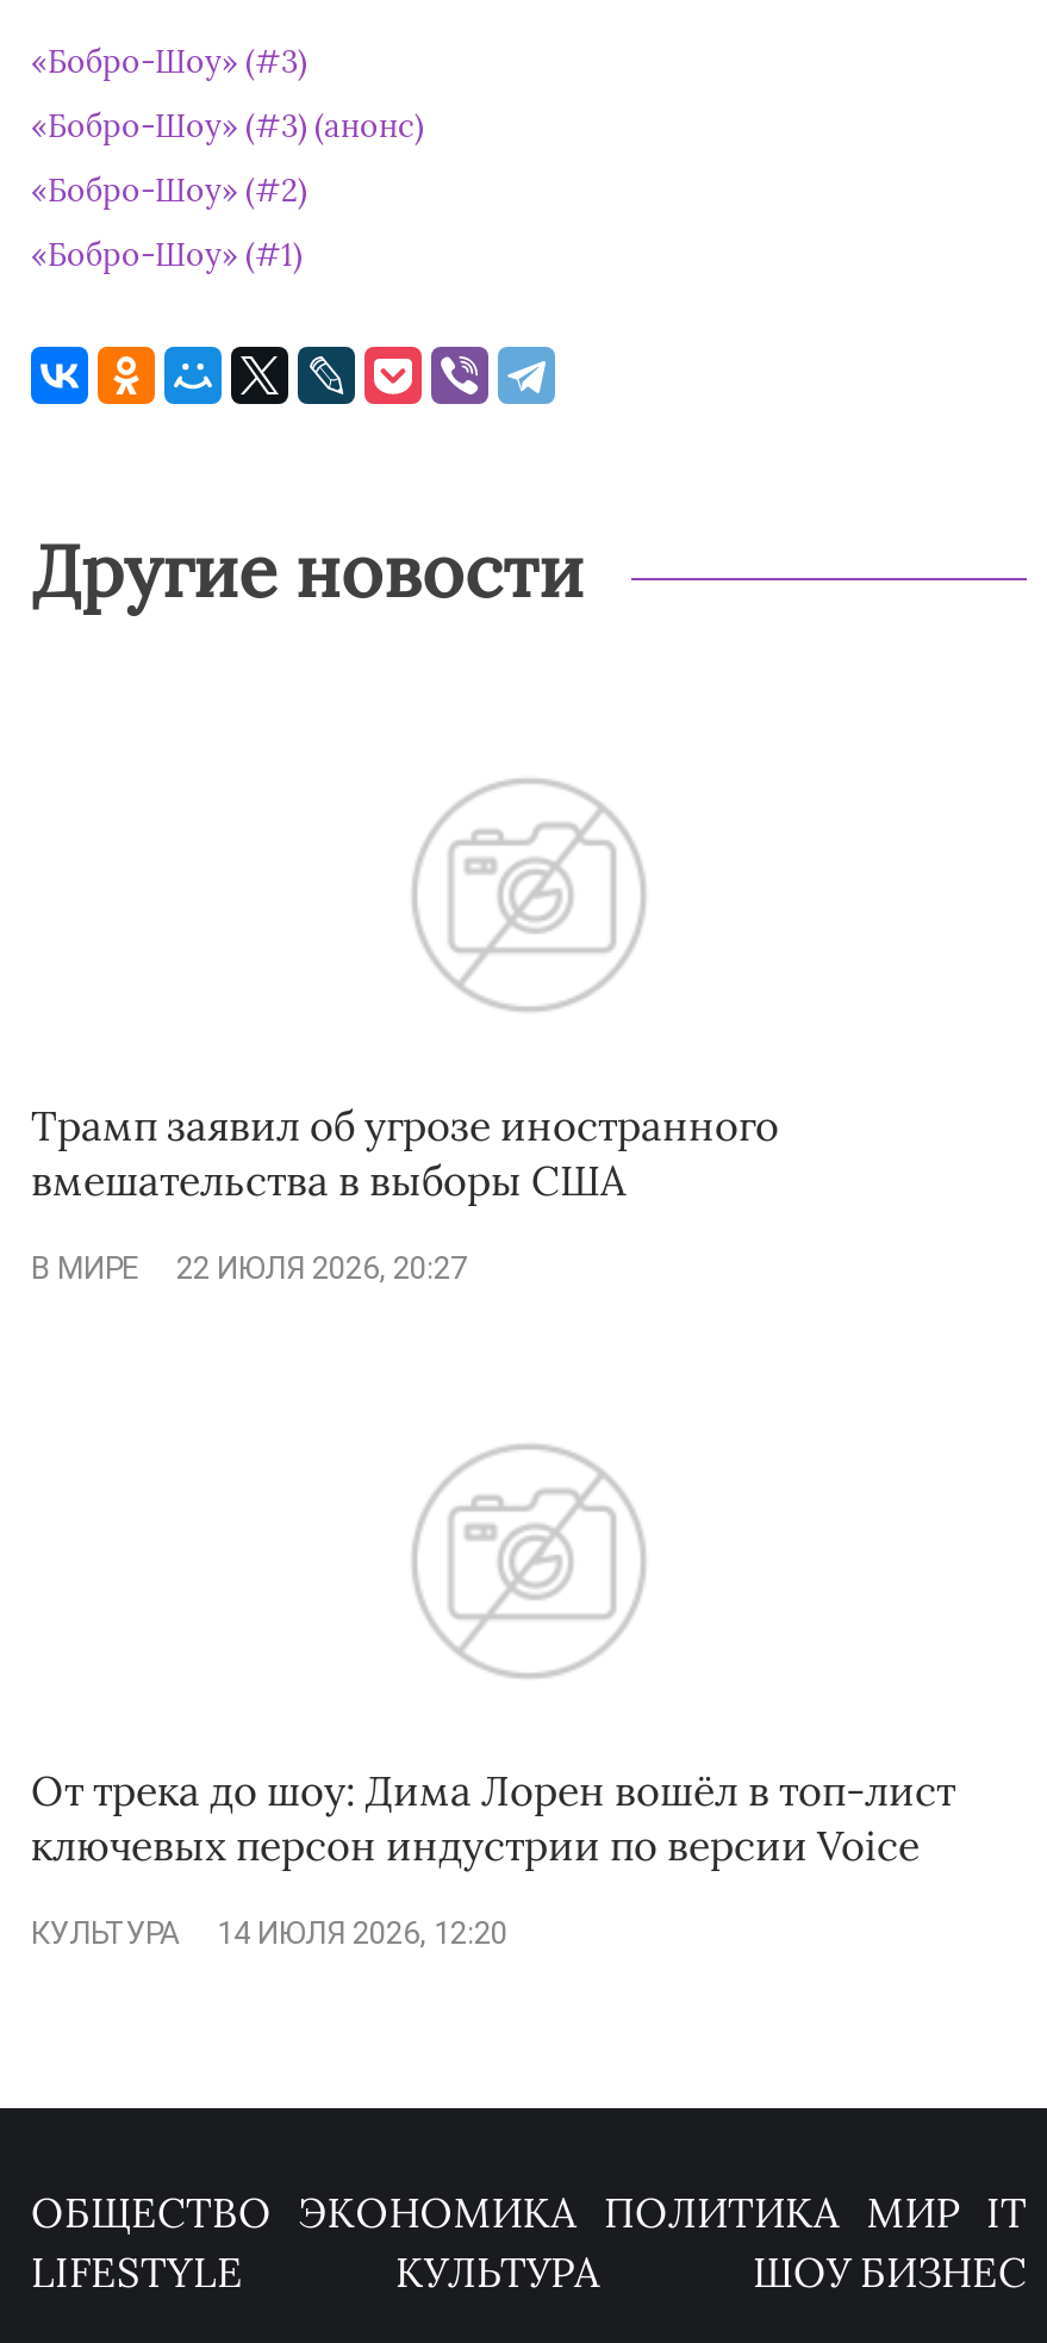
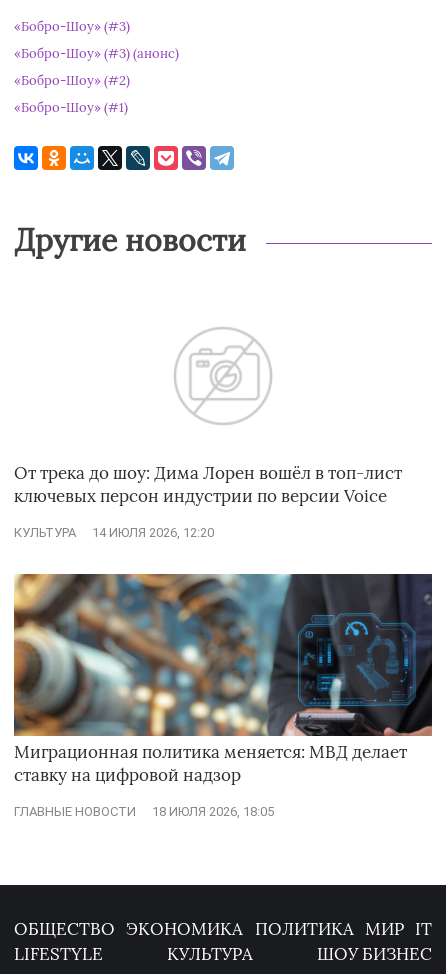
[31,1100,779,1286] Трамп заявил об угрозе иностранного | вмешательства в выборы США | В МИРЕ | 22 ИЮЛЯ 2026, 20:27 -> none
moved [31,1765,955,1952] -> [14,462,402,540]: От трека до шоу: Дима Лорен вошёл в топ‑лист | ключевых персон индустрии по версии Voice | КУЛЬТУРА | 14 ИЮЛЯ 2026, 12:20
none -> [13,573,433,819] [image] | Миграционная политика меняется: МВД делает | ставку на цифровой надзор | ГЛАВНЫЕ НОВОСТИ | 18 ИЮЛЯ 2026, 18:05

